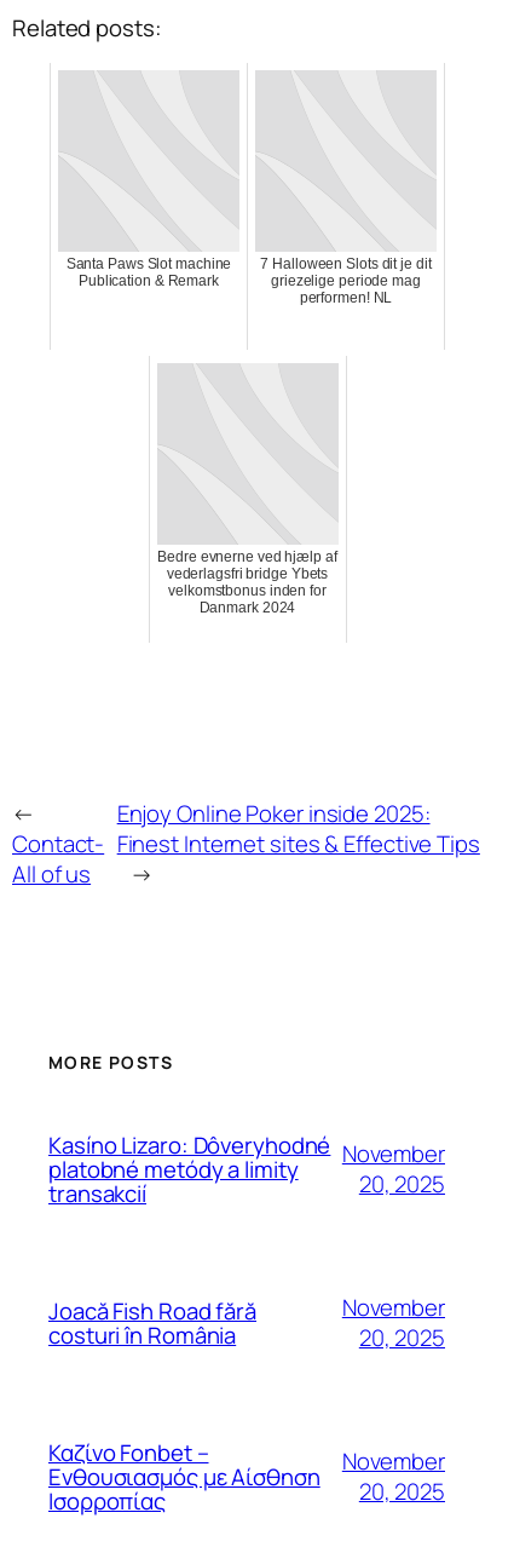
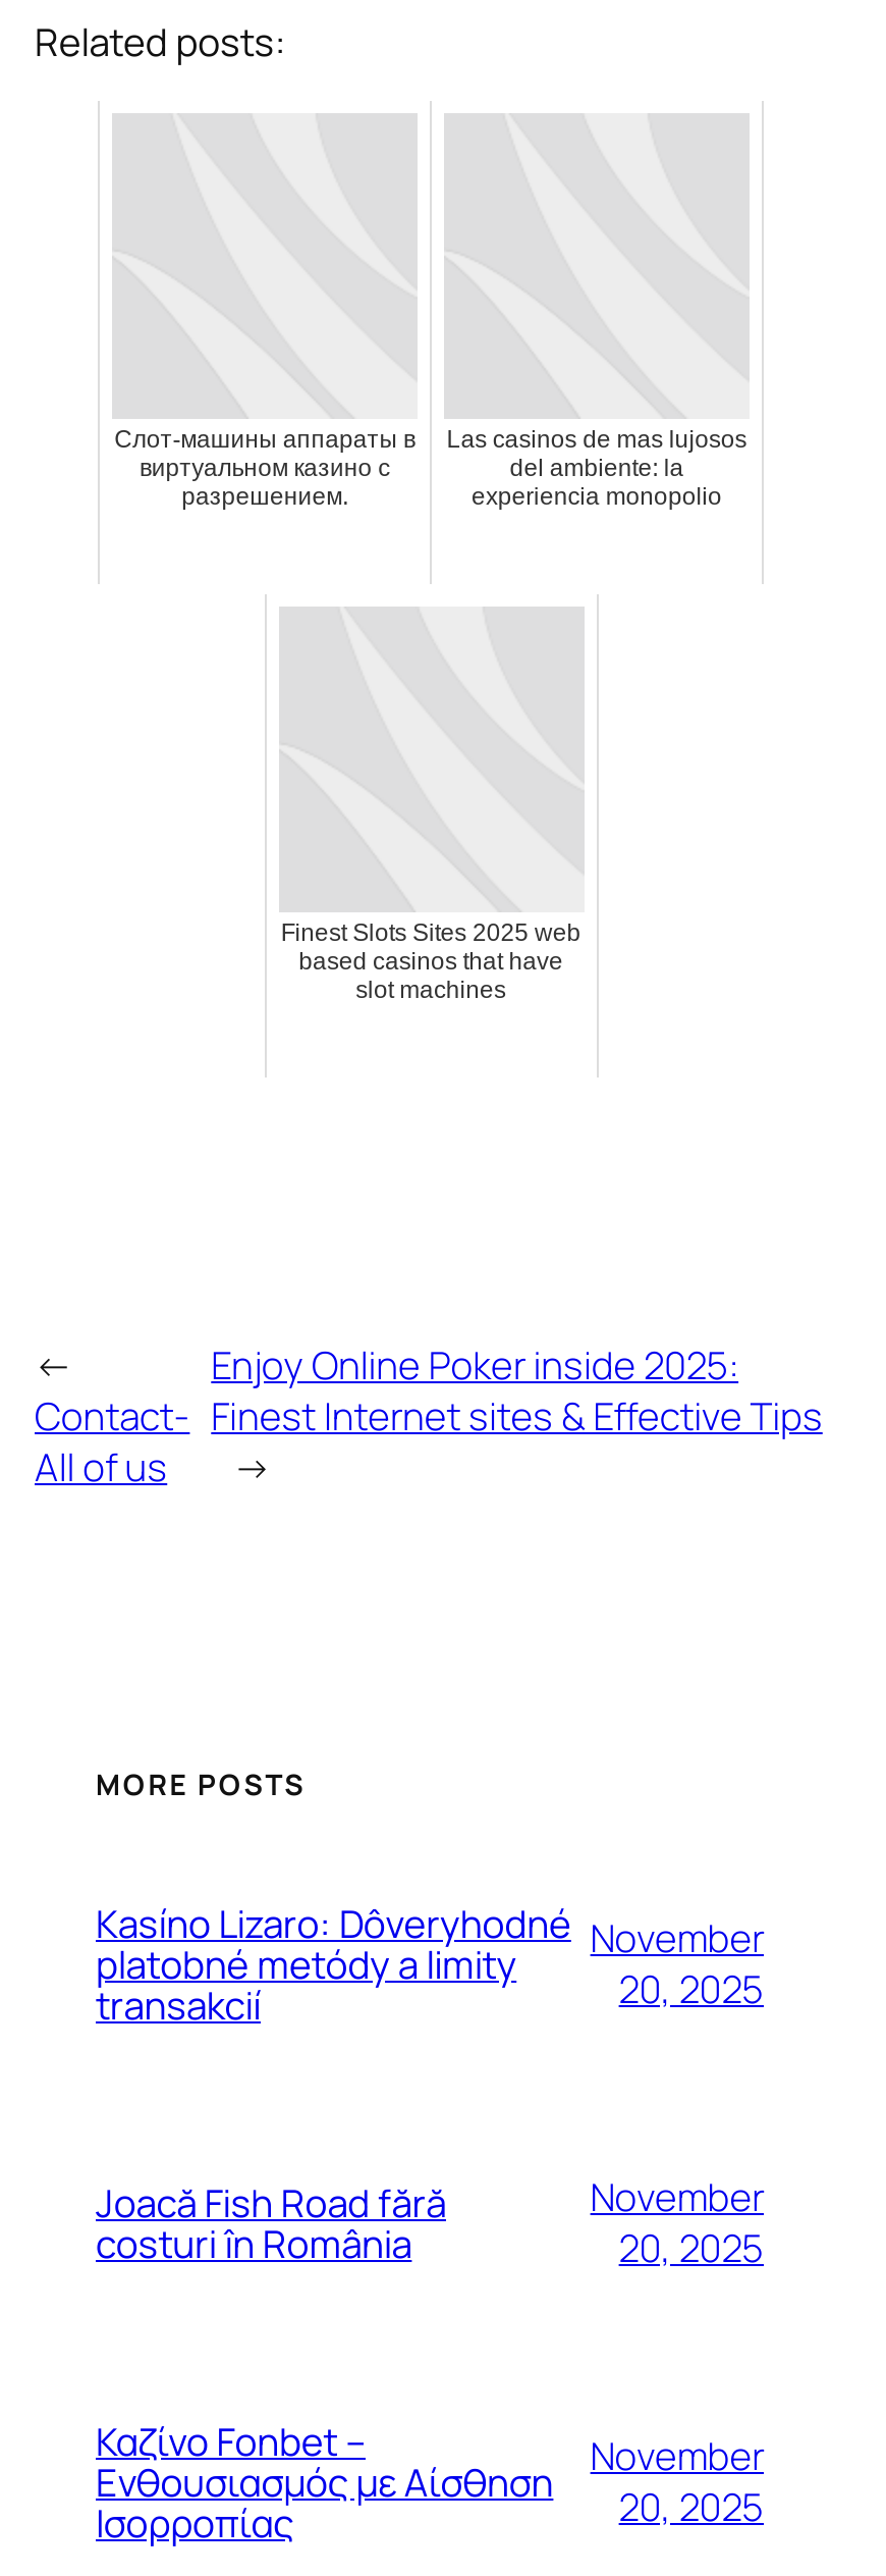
[66,255,231,289] Santa Paws Slot machine | Publication & Remark -> [114,424,415,510] Слот-машины аппараты в | виртуальном казино с | разрешением.
[261,255,431,306] 7 Halloween Slots dit je dit | griezelige periode mag | performen! NL -> [447,424,747,510] Las casinos de mas lujosos | del ambiente: la | experiencia monopolio
[158,548,337,616] Bedre evnerne ved hjælp af | vederlagsfri bridge Ybets | velkomstbonus inden for | Danmark 2024 -> [281,918,581,1003] Finest Slots Sites 2025 web | based casinos that have | slot machines

